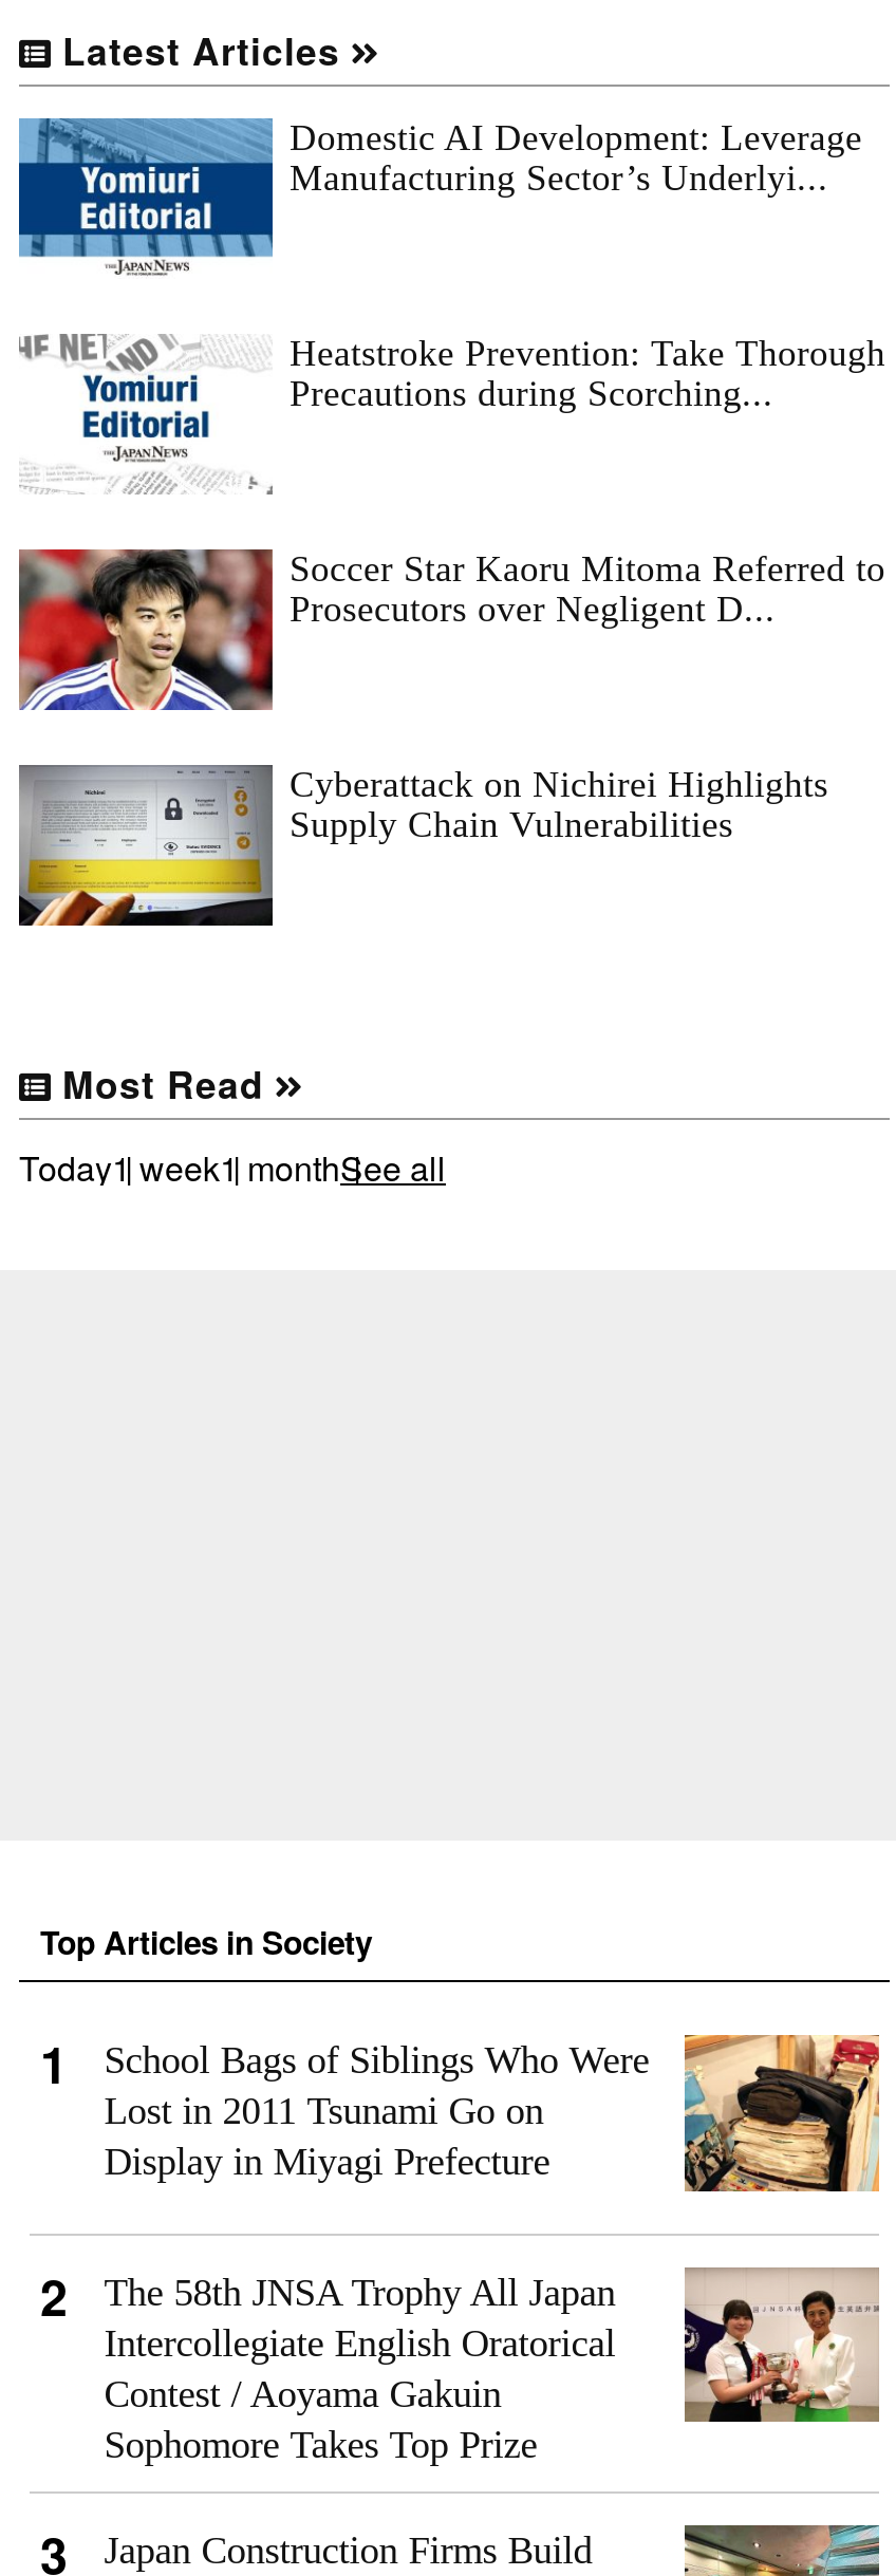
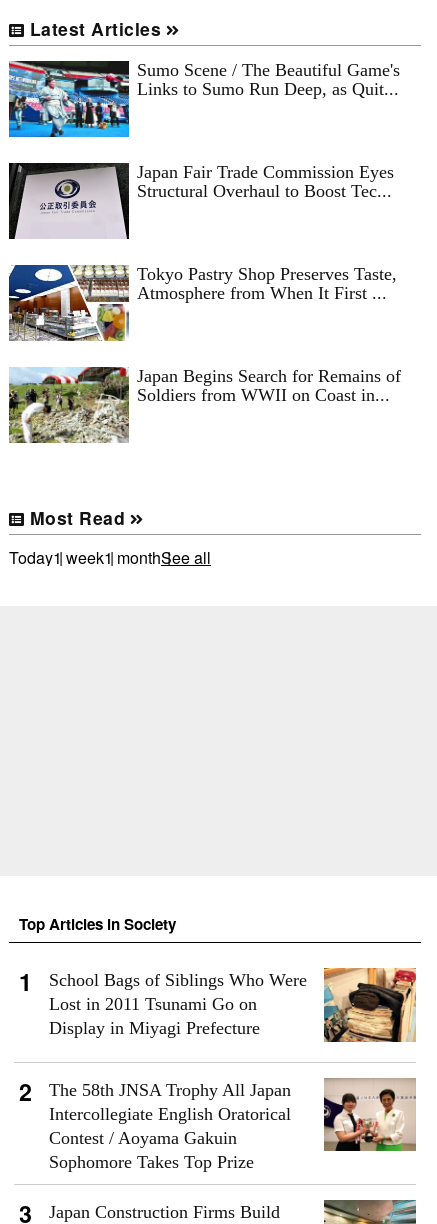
[17,116,862,279] [image] | Domestic AI Development: Leverage | Manufacturing Sector’s Underlyi... -> [8,60,400,138] [image] | Sumo Scene / The Beautiful Game's | Links to Sumo Run Deep, as Quit...
[19,333,885,494] [image] | Heatstroke Prevention: Take Thorough | Precautions during Scorching... -> [8,162,394,240] [image] | Japan Fair Trade Commission Eyes | Structural Overhaul to Boost Tec...
[17,547,885,712] [image] | Soccer Star Kaoru Mitoma Referred to | Prosecutors over Negligent D... -> [9,264,397,342] [image] | Tokyo Pastry Shop Preserves Taste, | Atmosphere from When It First ...
[17,763,828,928] [image] | Cyberattack on Nichirei Highlights | Supply Chain Vulnerabilities -> [8,366,401,444] [image] | Japan Begins Search for Remains of | Soldiers from WWII on Coast in...

